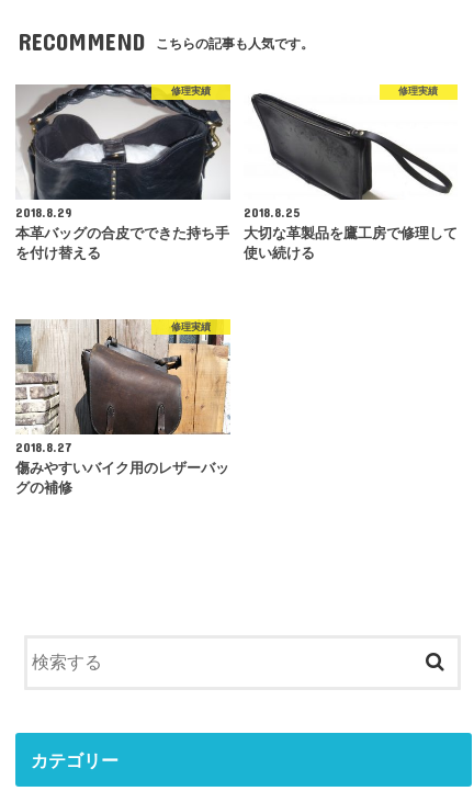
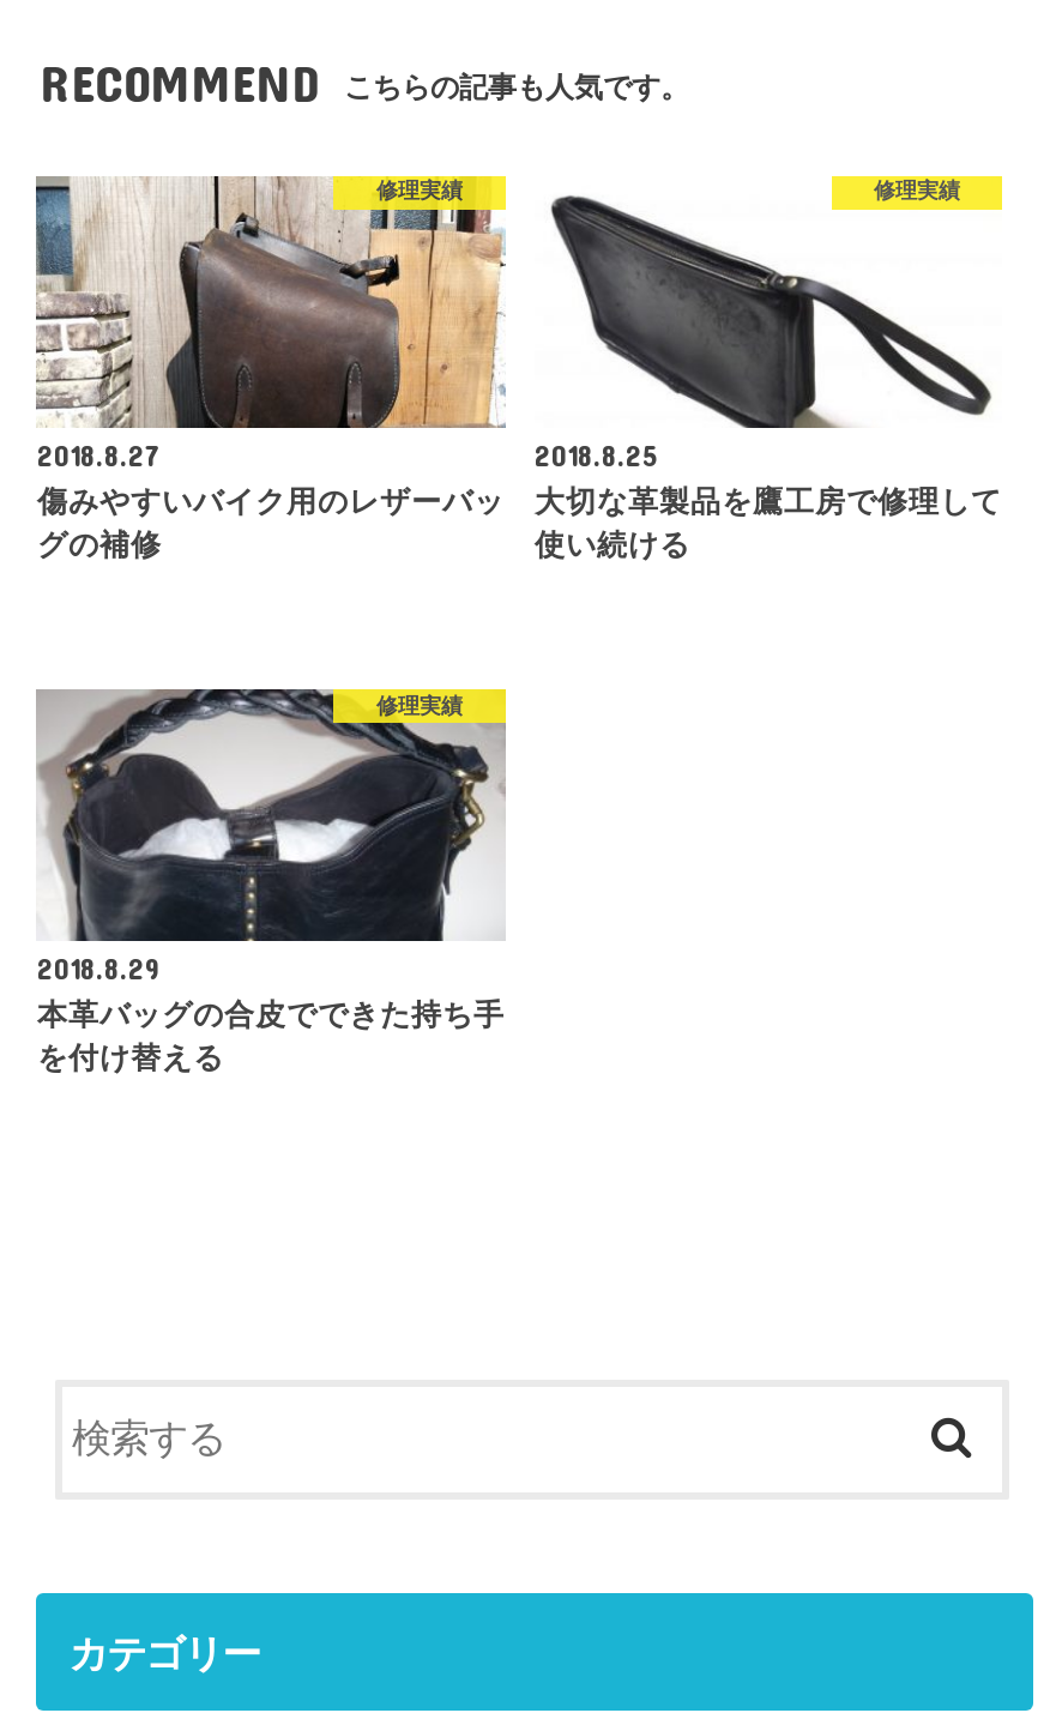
moved [16,83,230,261] -> [37,687,506,1075]: [image] | 2018.8.29 | 本革バッグの合皮でできた持ち手 | を付け替える
moved [15,319,230,496] -> [36,176,506,561]: [image] | 2018.8.27 | 傷みやすいバイク用のレザーバッ | グの補修

